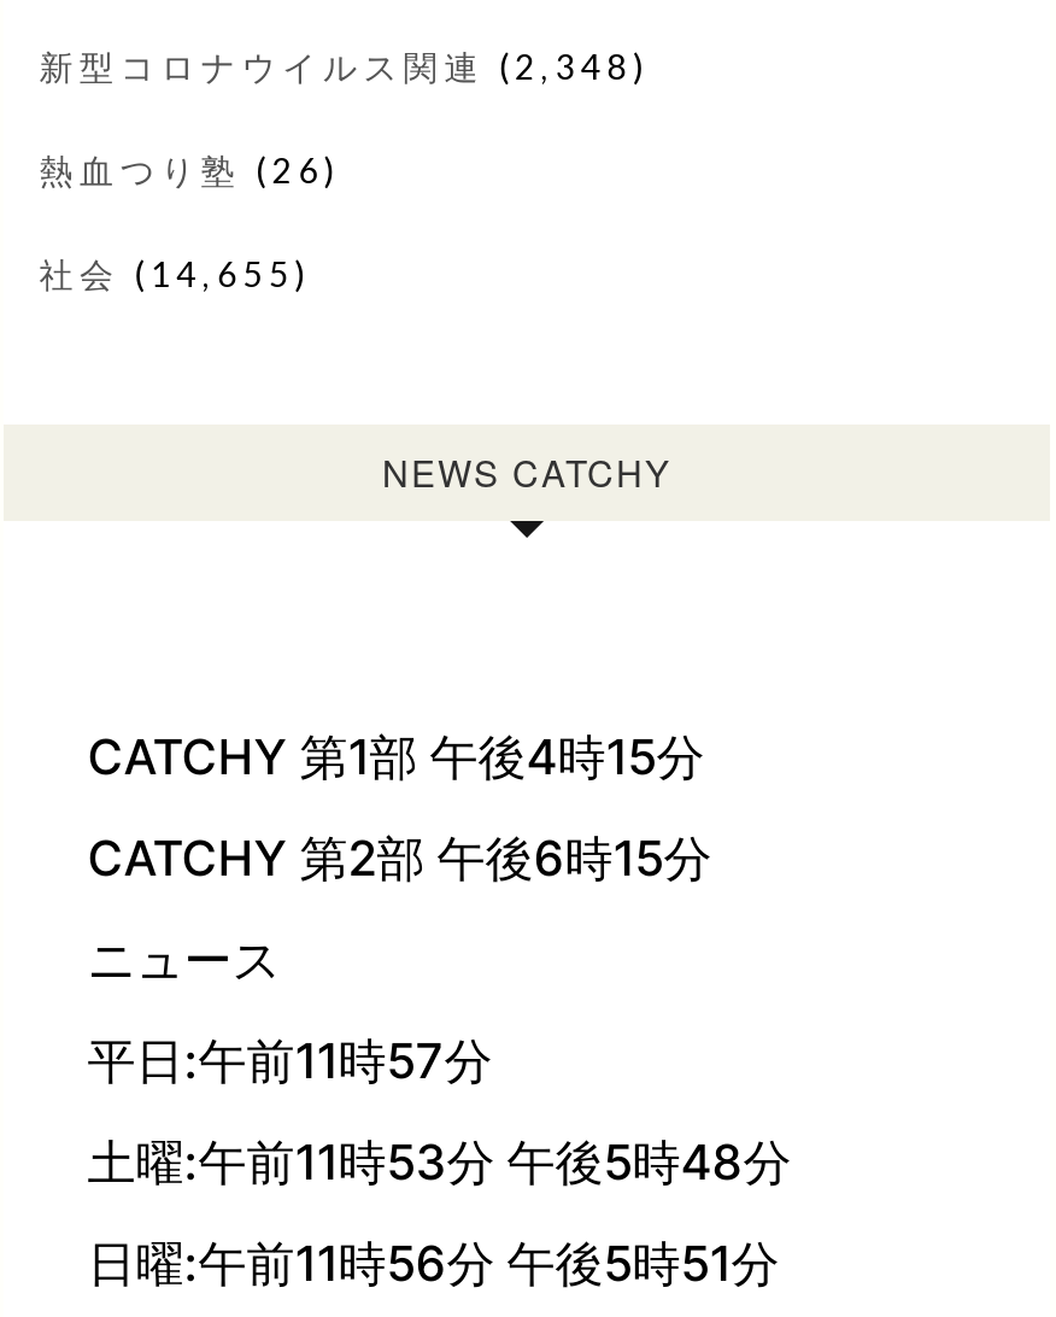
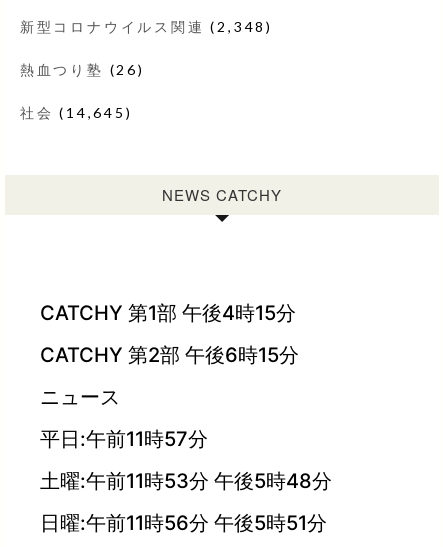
[39,253,311,294] 社会(14,655) -> [20,104,132,121] 社会(14,645)

